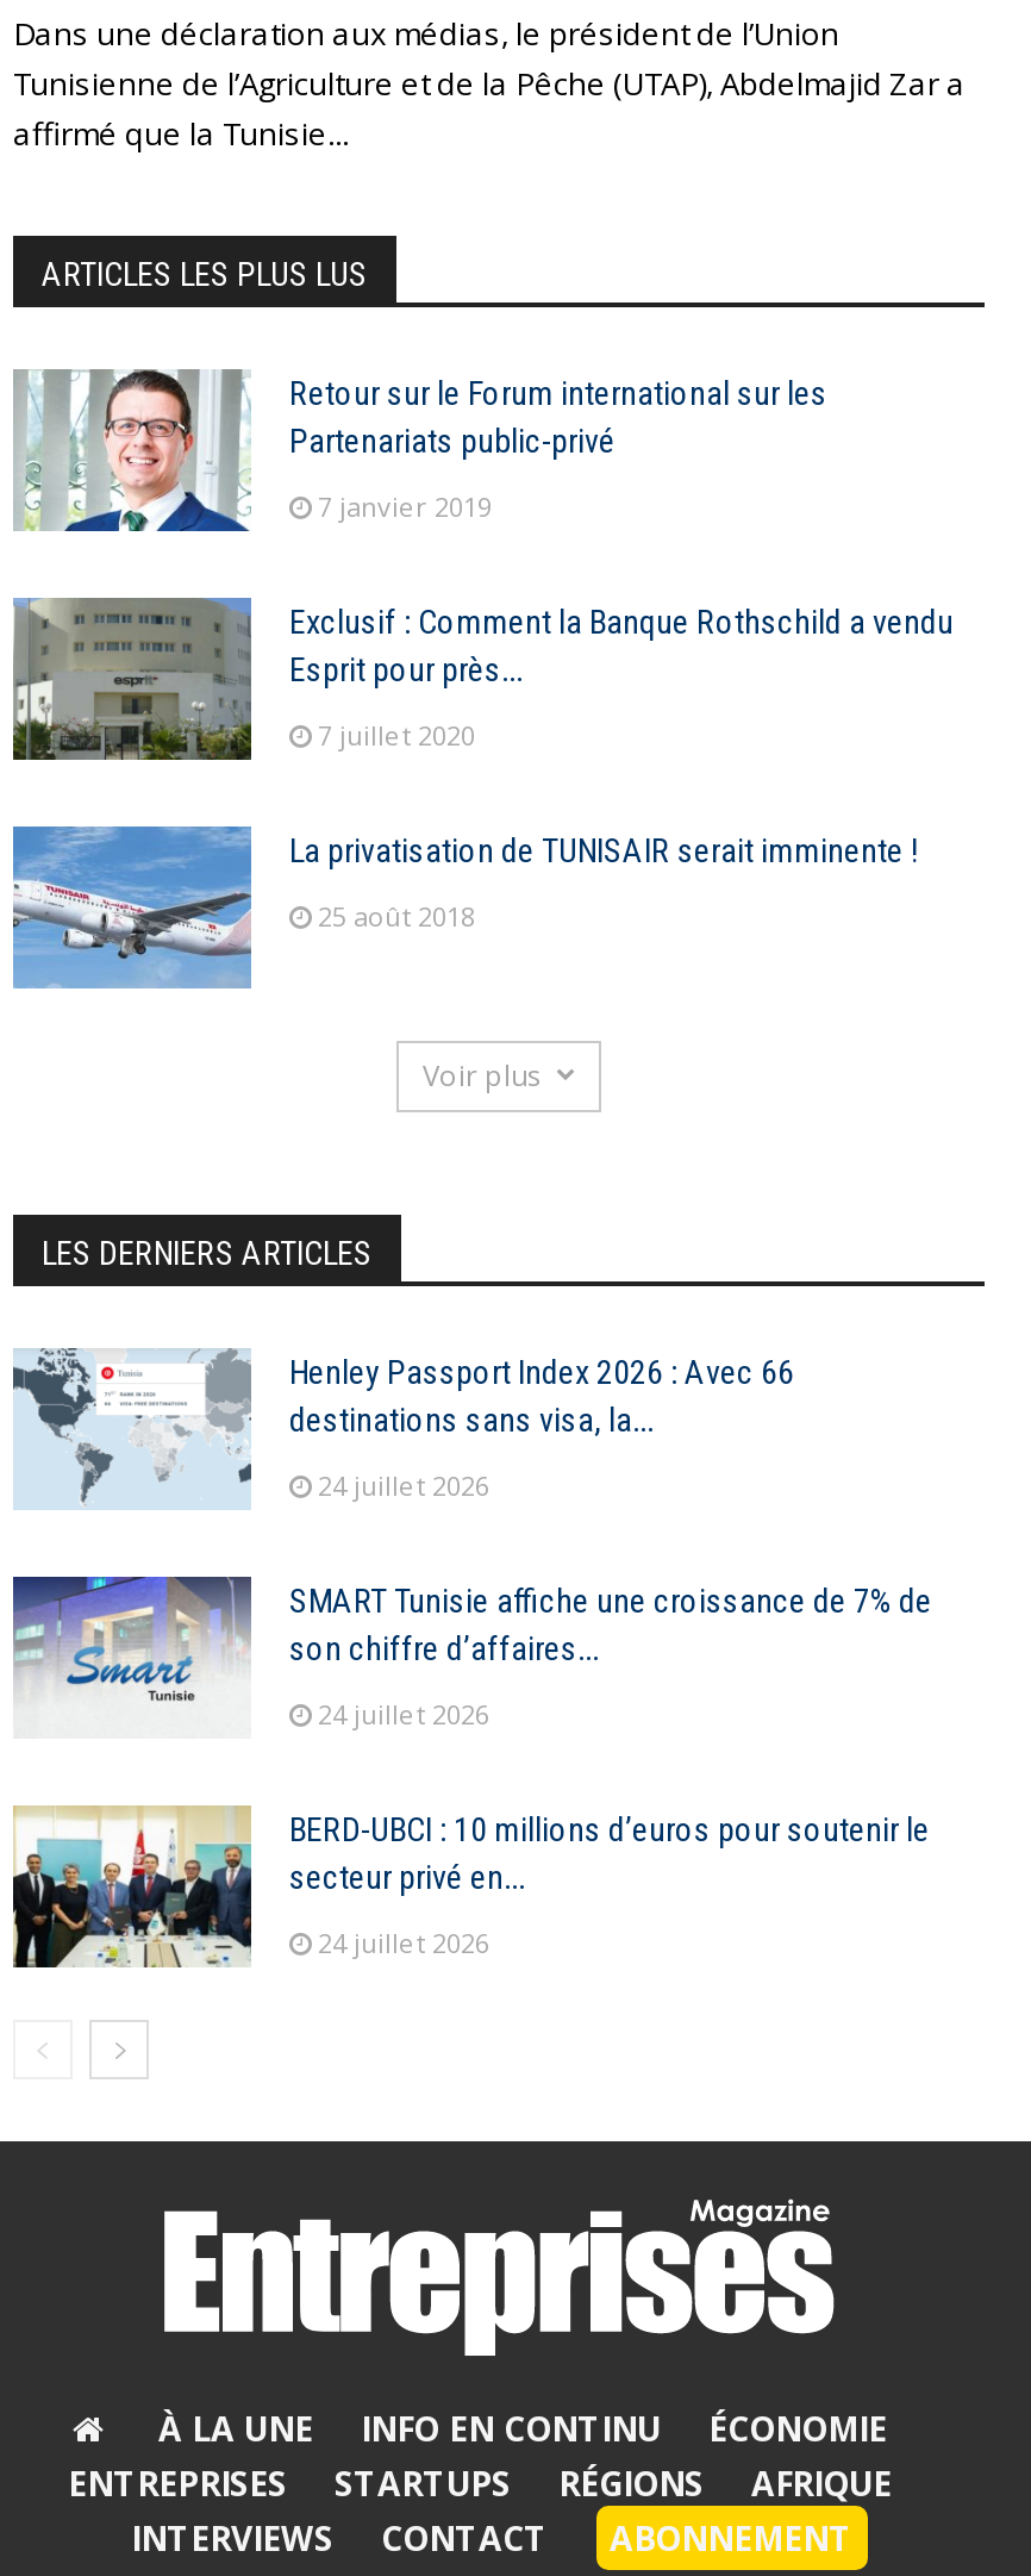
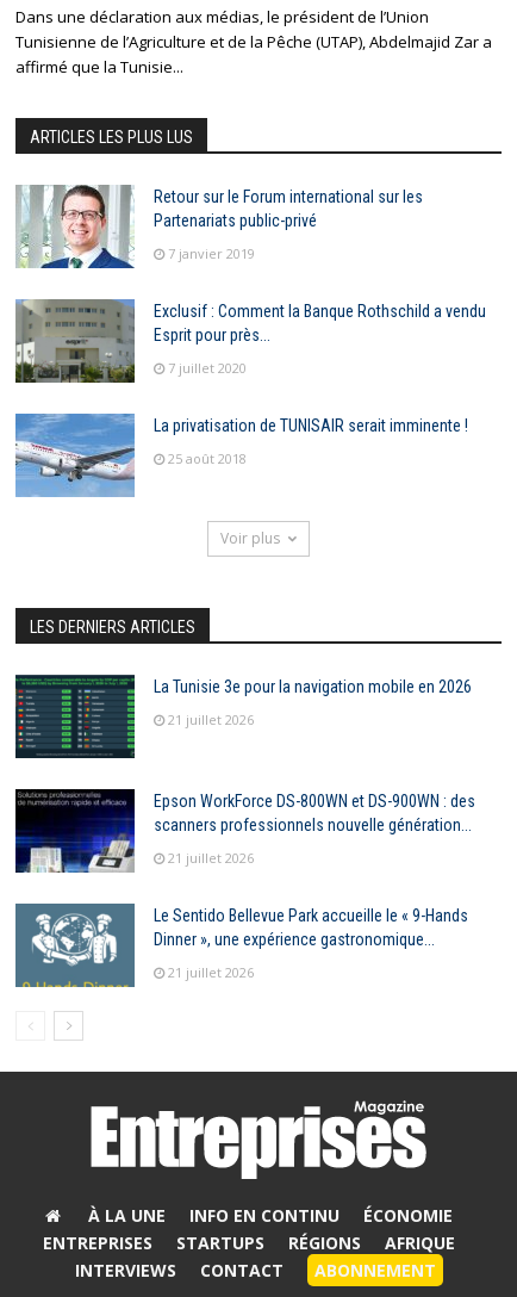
[13,1347,794,1514] [image] | Henley Passport Index 2026 : Avec 66 | destinations sans visa, la... -> [14,674,472,759] [image] | La Tunisie 3e pour la navigation mobile en 2026
[318,1466,489,1502] 24 juillet 2026 -> [168,710,254,728] 21 juillet 2026
[11,1576,932,1742] [image] | SMART Tunisie affiche une croissance de 7% de | son chiffre d’affaires... -> [14,788,475,874] [image] | Epson WorkForce DS-800WN et DS-900WN : des | scanners professionnels nouvelle génération...
[318,1694,489,1730] 24 juillet 2026 -> [168,849,254,867] 21 juillet 2026
[11,1804,930,1971] [image] | BERD-UBCI : 10 millions d’euros pour soutenir le | secteur privé en... -> [14,902,468,988] [image] | Le Sentido Bellevue Park accueille le « 9-Hands | Dinner », une expérience gastronomique...
[318,1923,489,1959] 24 juillet 2026 -> [168,963,254,981] 21 juillet 2026

